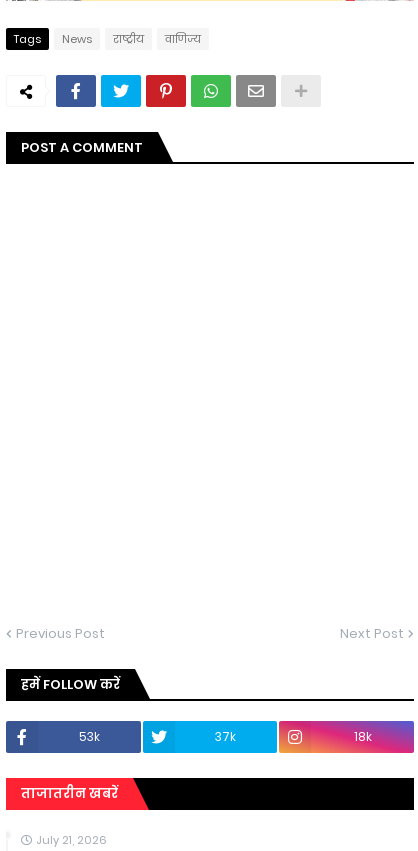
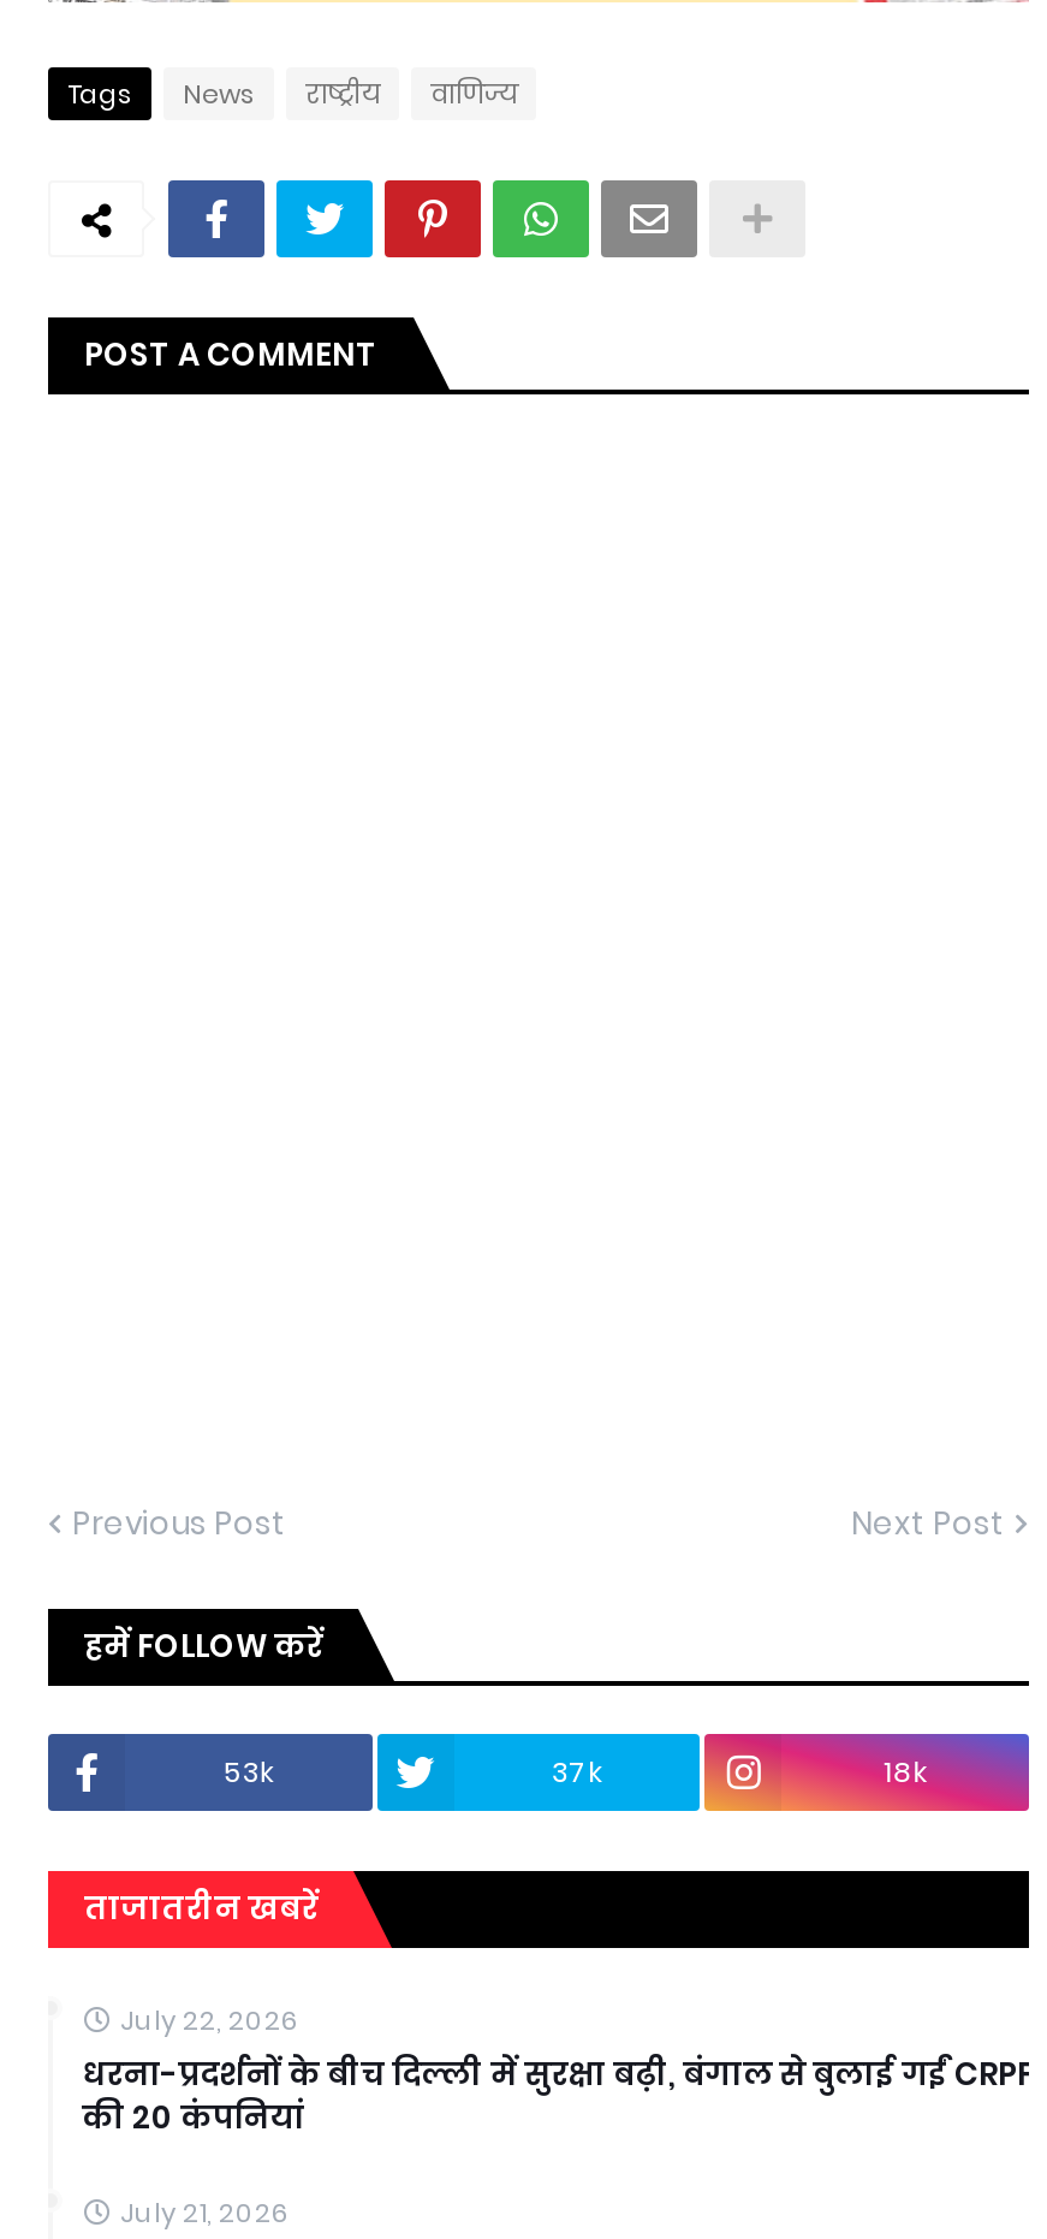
none -> [82,2002,1034,2141] July 22, 2026 | धरना-प्रदर्शनों के बीच दिल्ली में सुरक्षा बढ़ी, बंगाल से बुलाई गईं CRPF | की 20 कंपनियां

